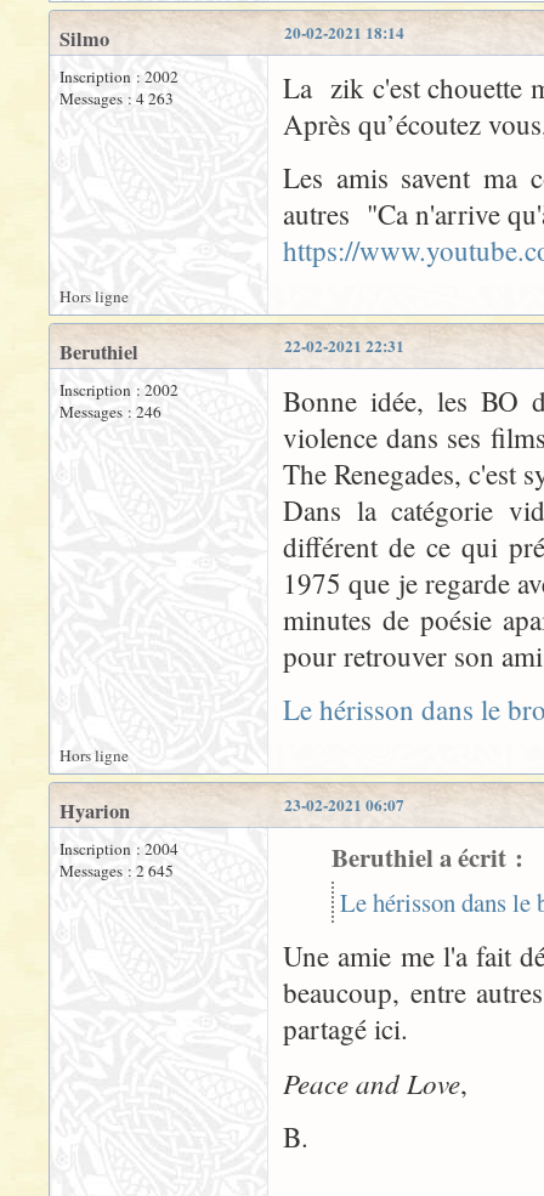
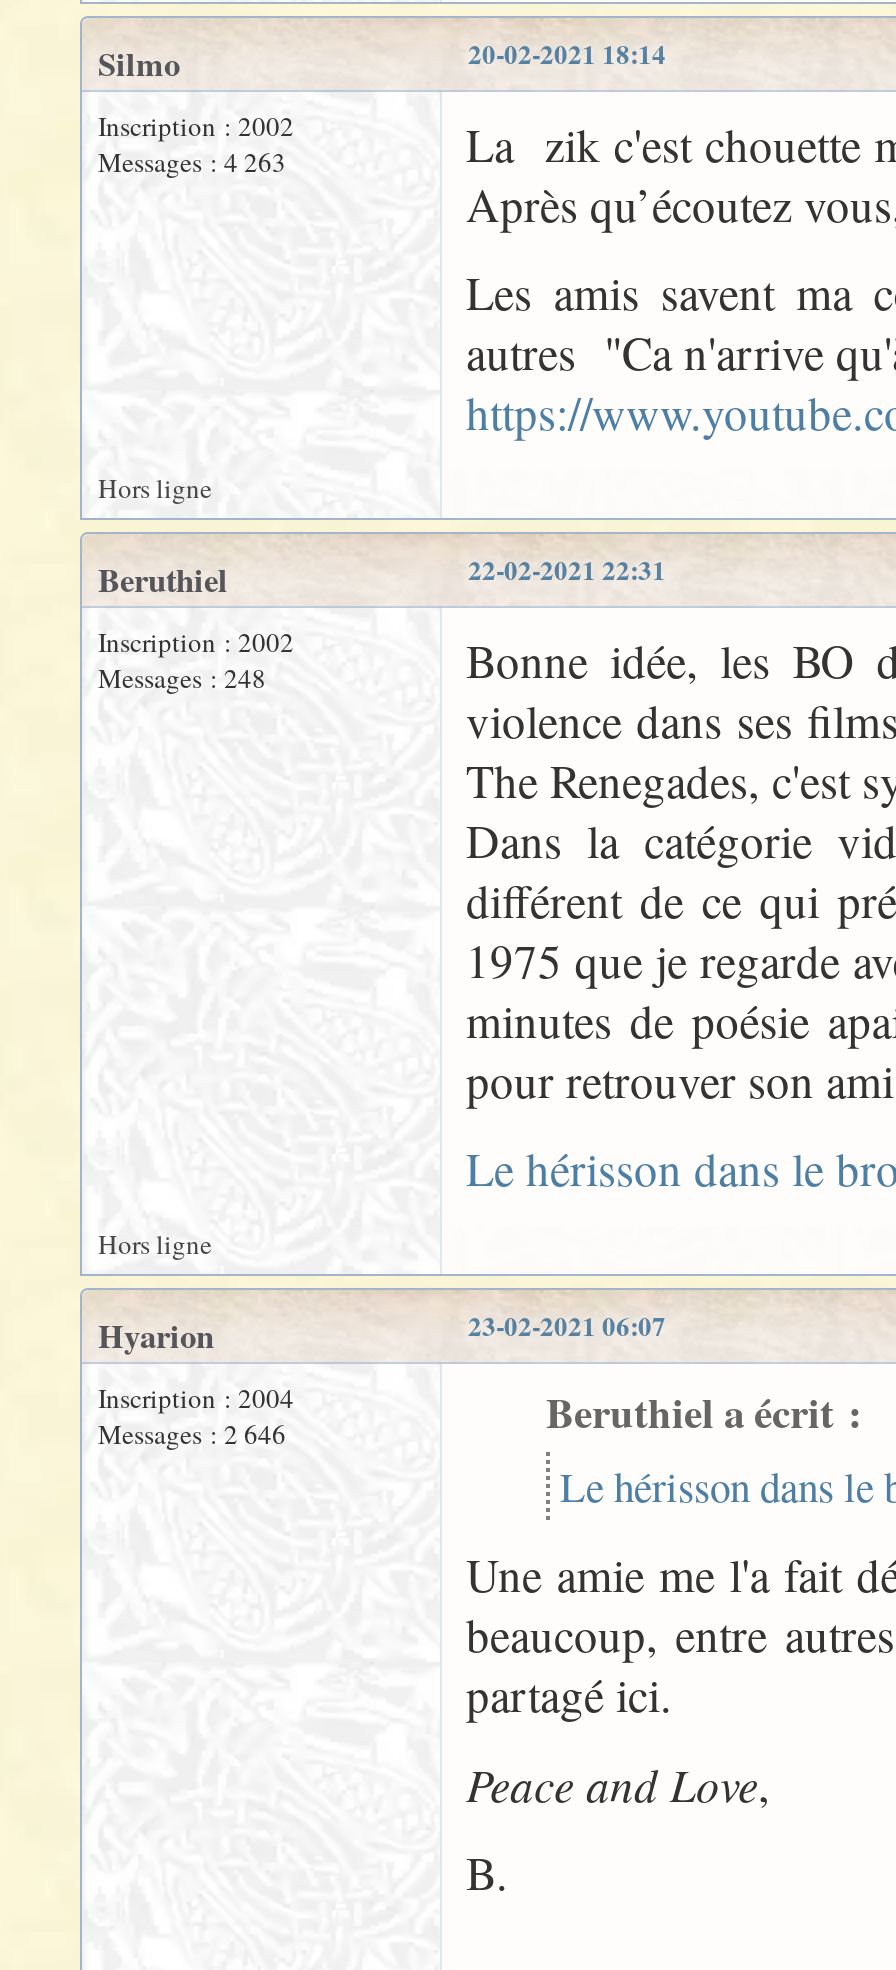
[59,401,161,423] Messages : 246 -> [98,660,266,696] Messages : 248
[59,860,174,882] Messages : 2 645 -> [98,1416,286,1452] Messages : 2 646

